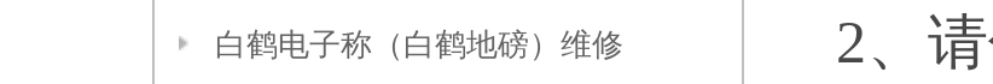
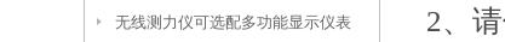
[215,26,623,62] 白鹤电子称（白鹤地磅）维修 -> [115,13,351,31] 无线测力仪可选配多功能显示仪表

